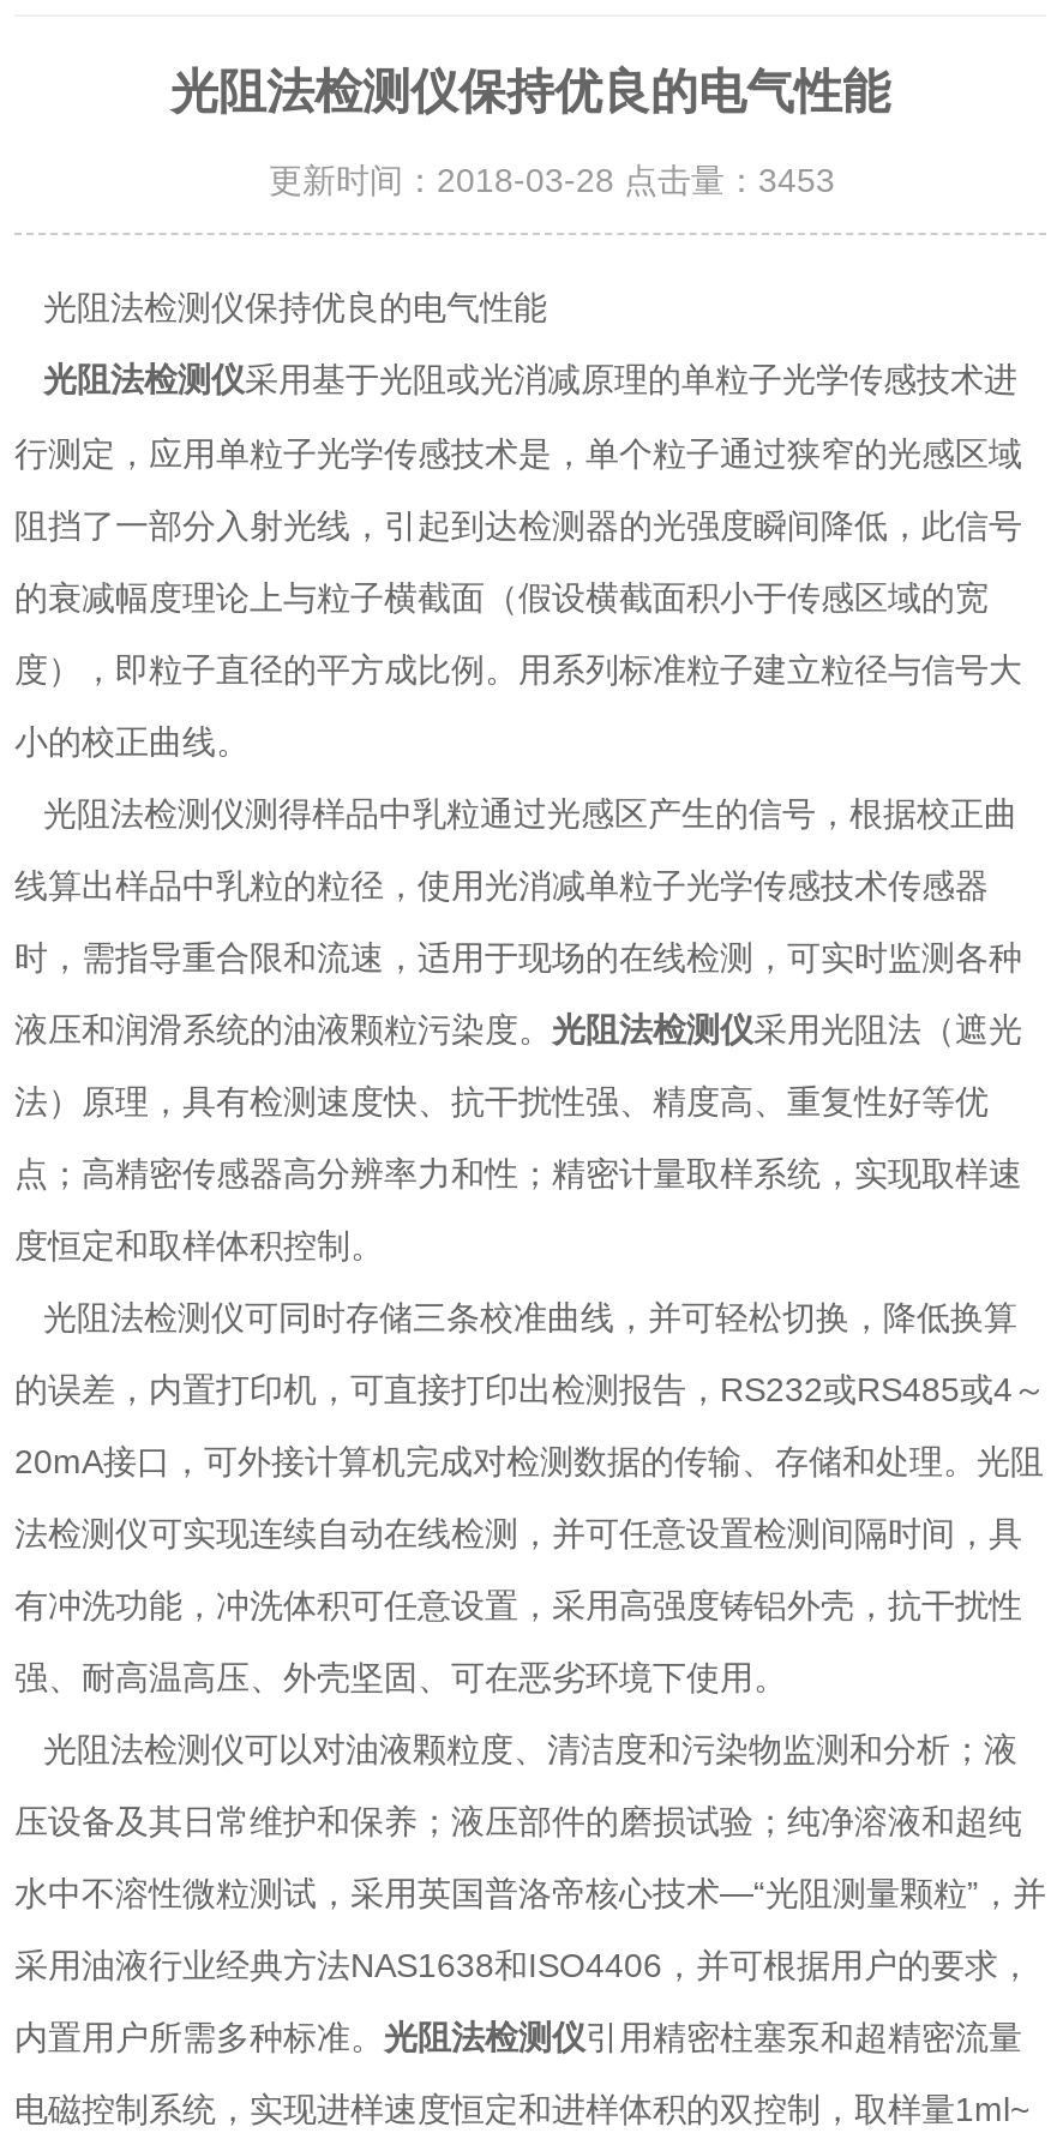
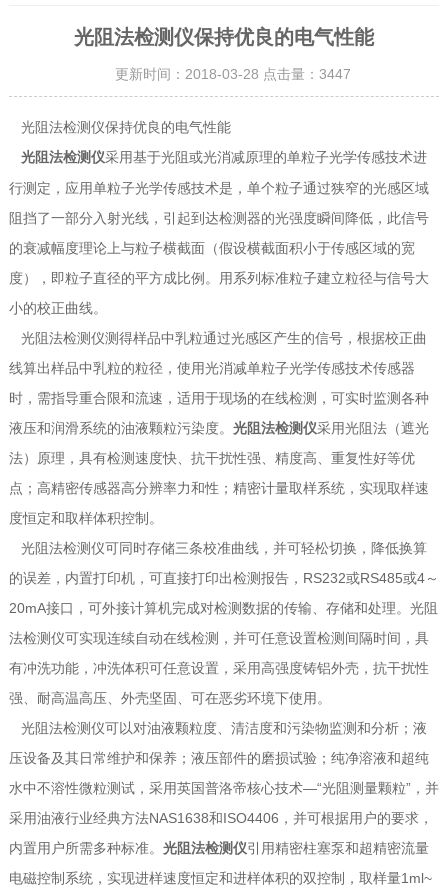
[226,161,835,199] 更新时间：2018-03-28 点击量：3453 -> [97,66,351,82] 更新时间：2018-03-28 点击量：3447

